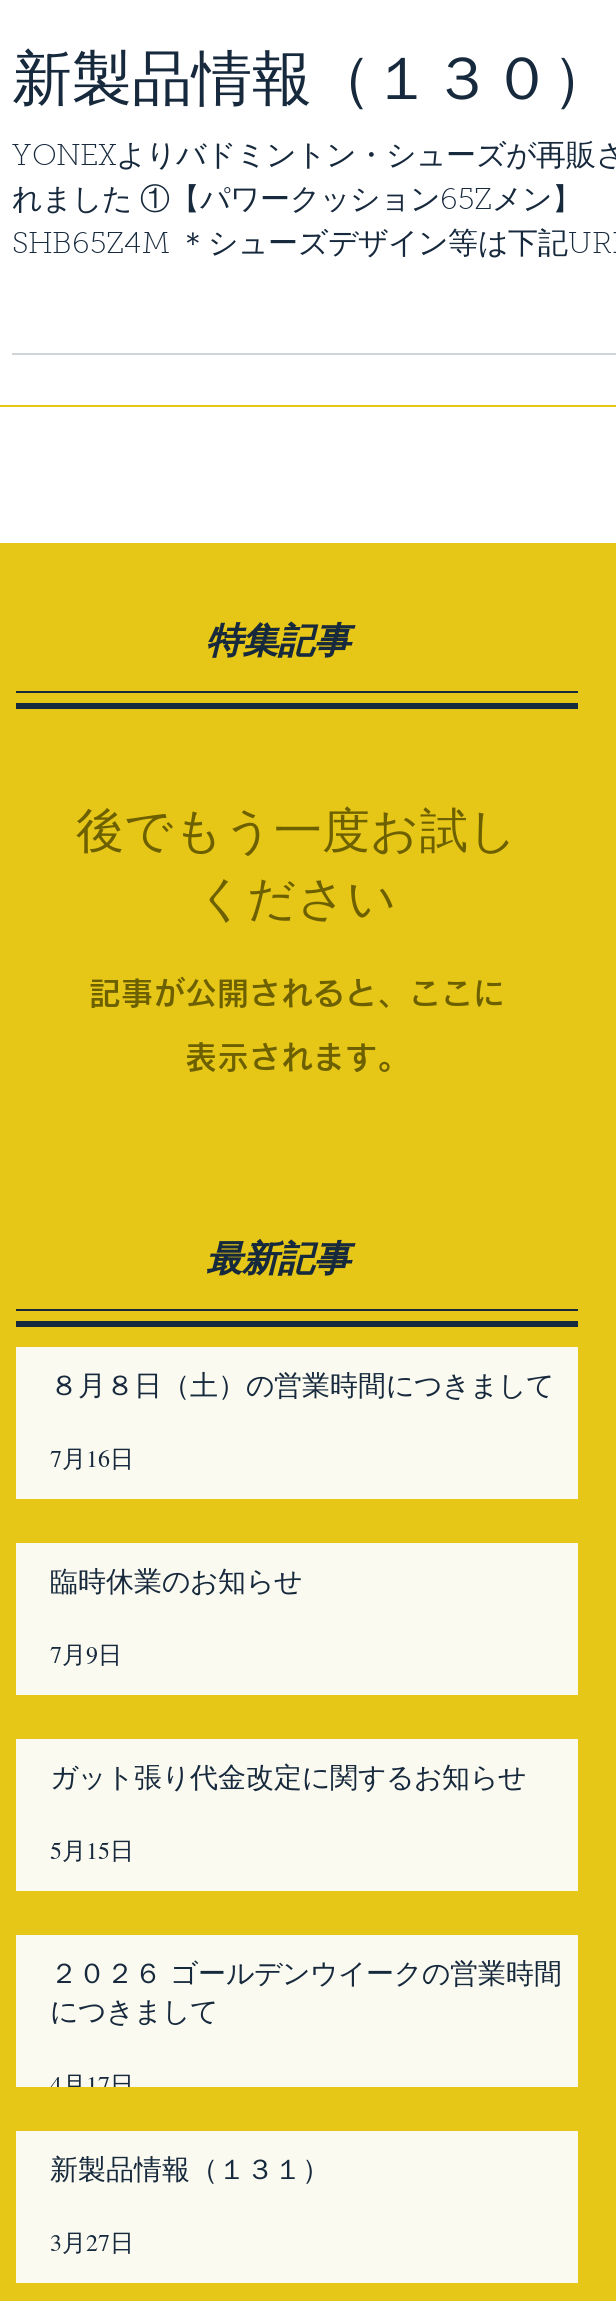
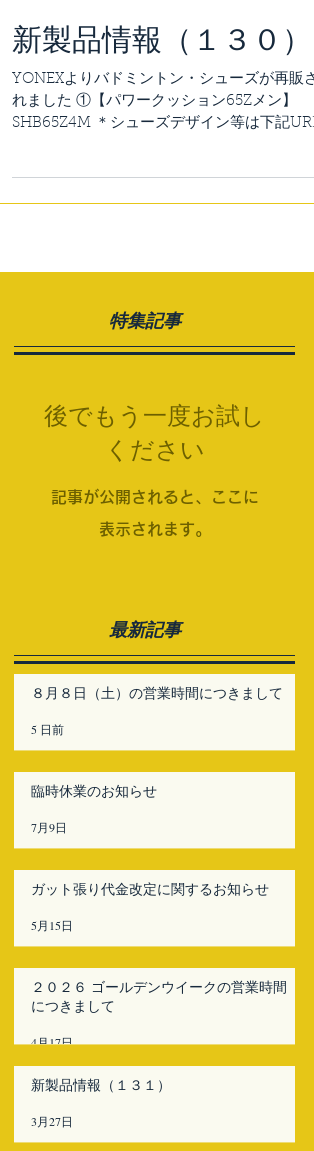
[50,1441,134,1473] 7月16日 -> [31,721,64,737] 5 日前

